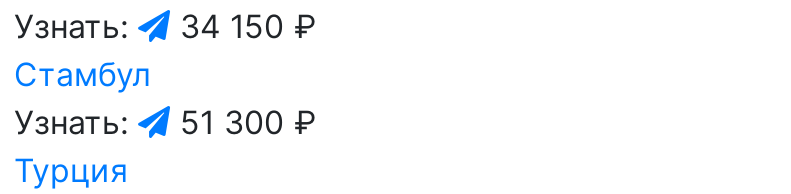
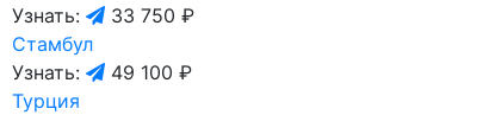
[14,6,316,46] Узнать: 34 150 ₽ -> [12,4,194,27] Узнать: 33 750 ₽
[14,102,316,142] Узнать: 51 300 ₽ -> [12,60,192,84] Узнать: 49 100 ₽

